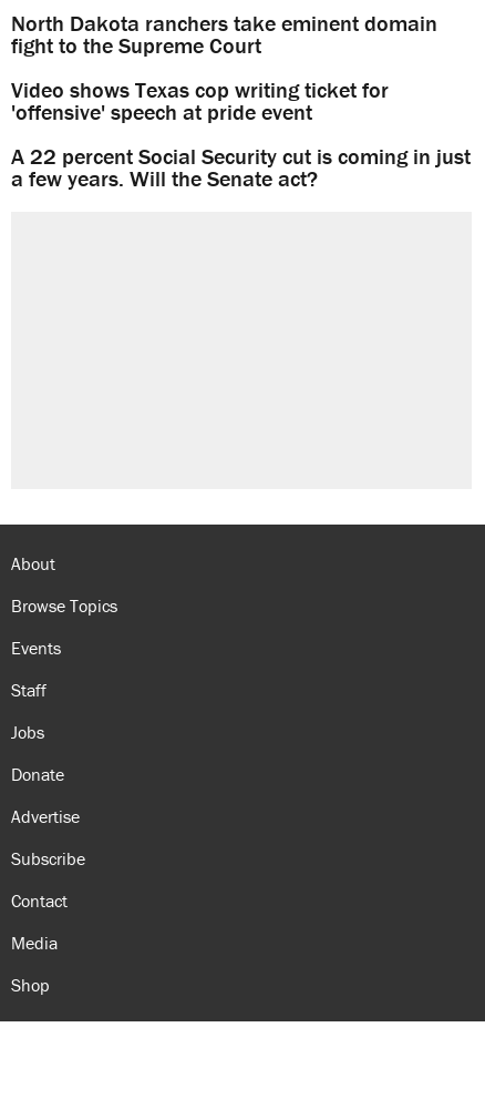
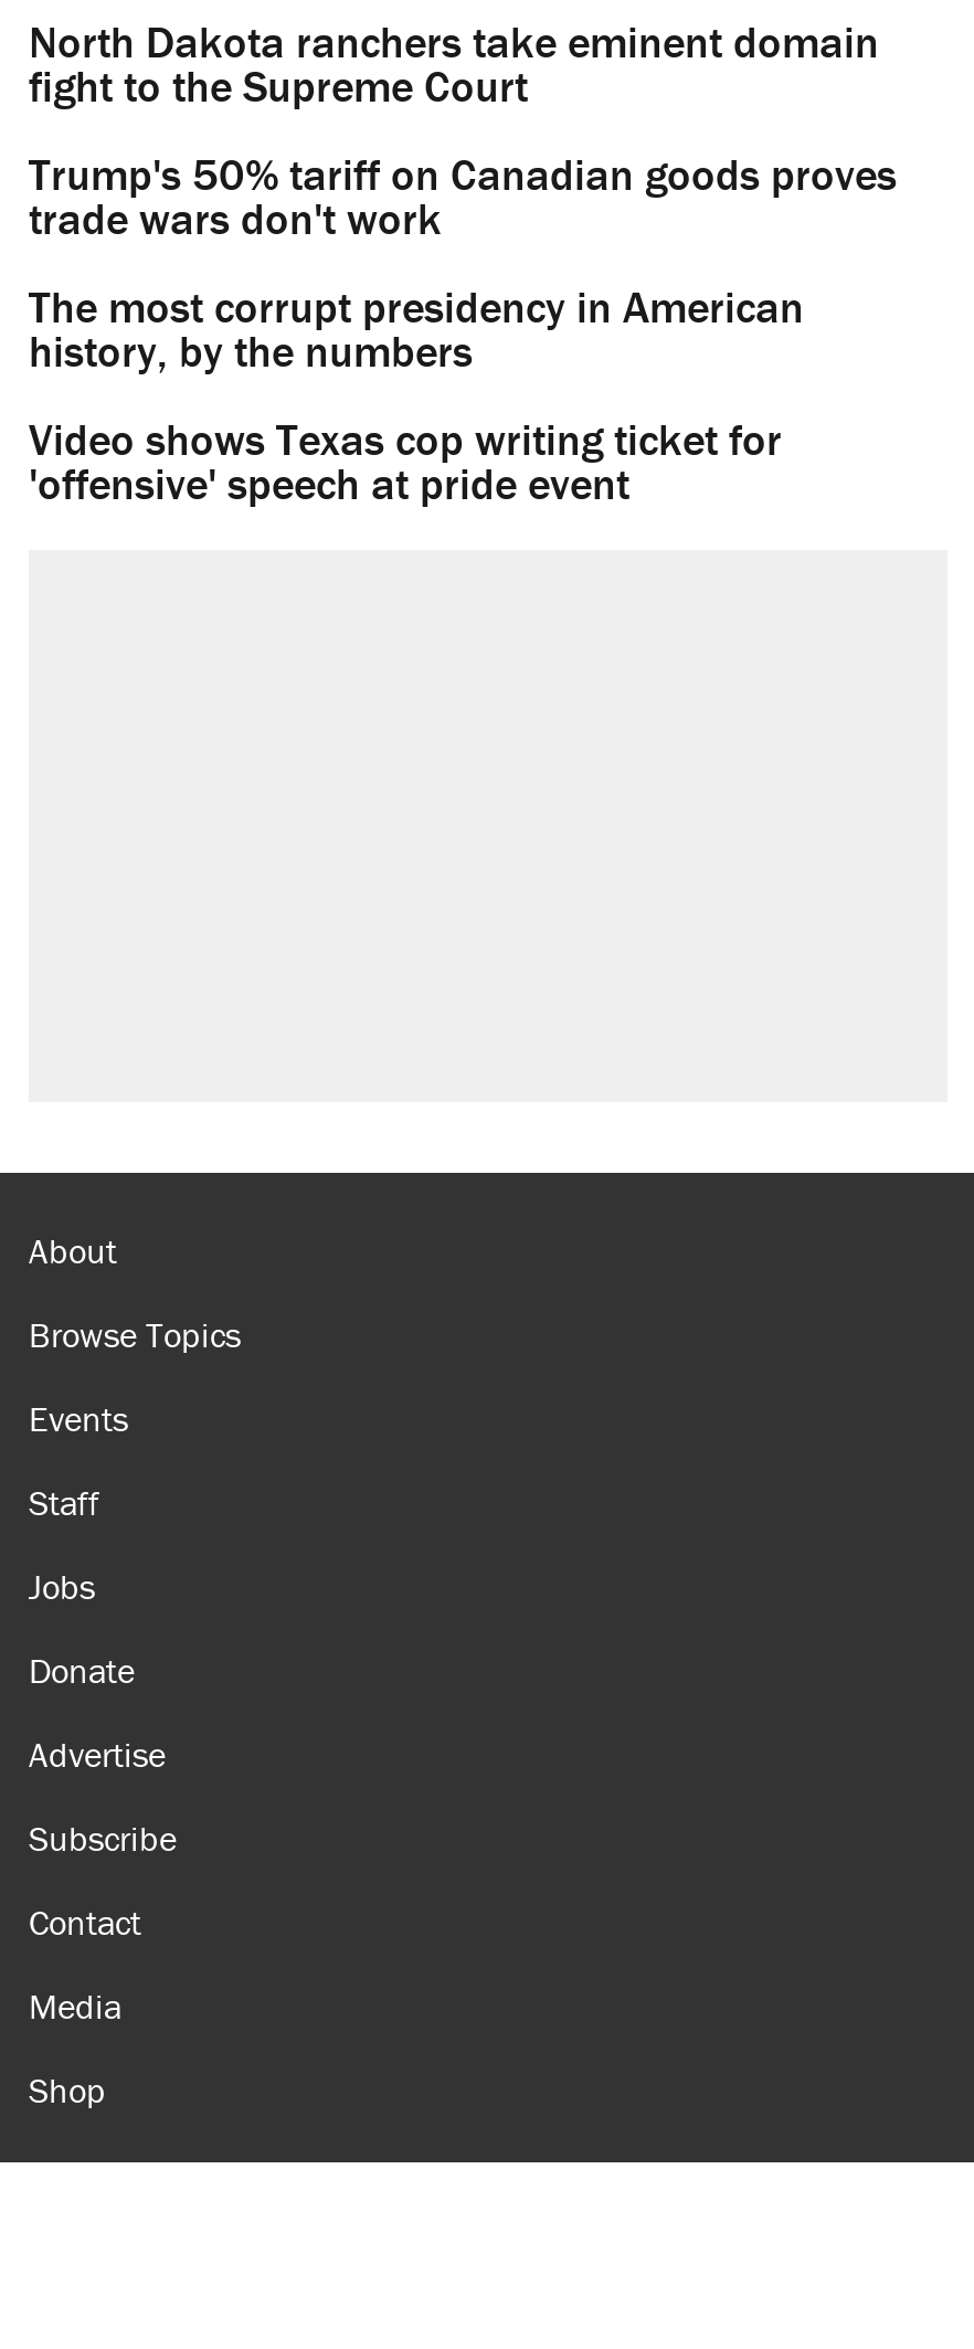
none -> [29,146,897,378] Trump's 50% tariff on Canadian goods proves | trade wars don't work | The most corrupt presidency in American | history, by the numbers
moved [11,76,389,126] -> [29,411,782,511]: Video shows Texas cop writing ticket for | 'offensive' speech at pride event
[11,142,471,192] A 22 percent Social Security cut is coming in just | a few years. Will the Senate act? -> none

